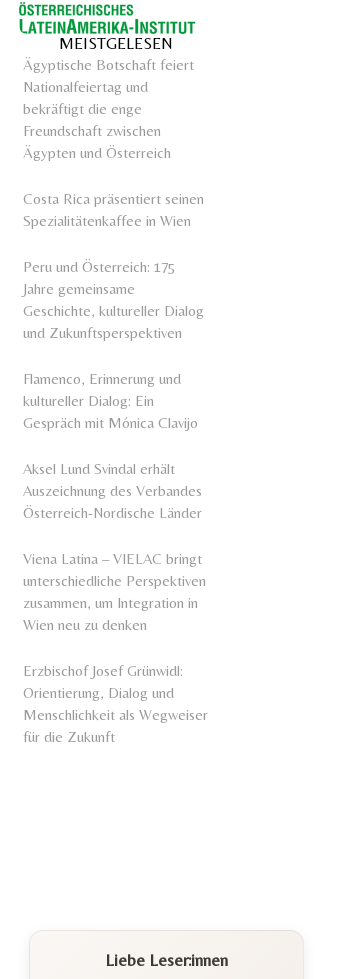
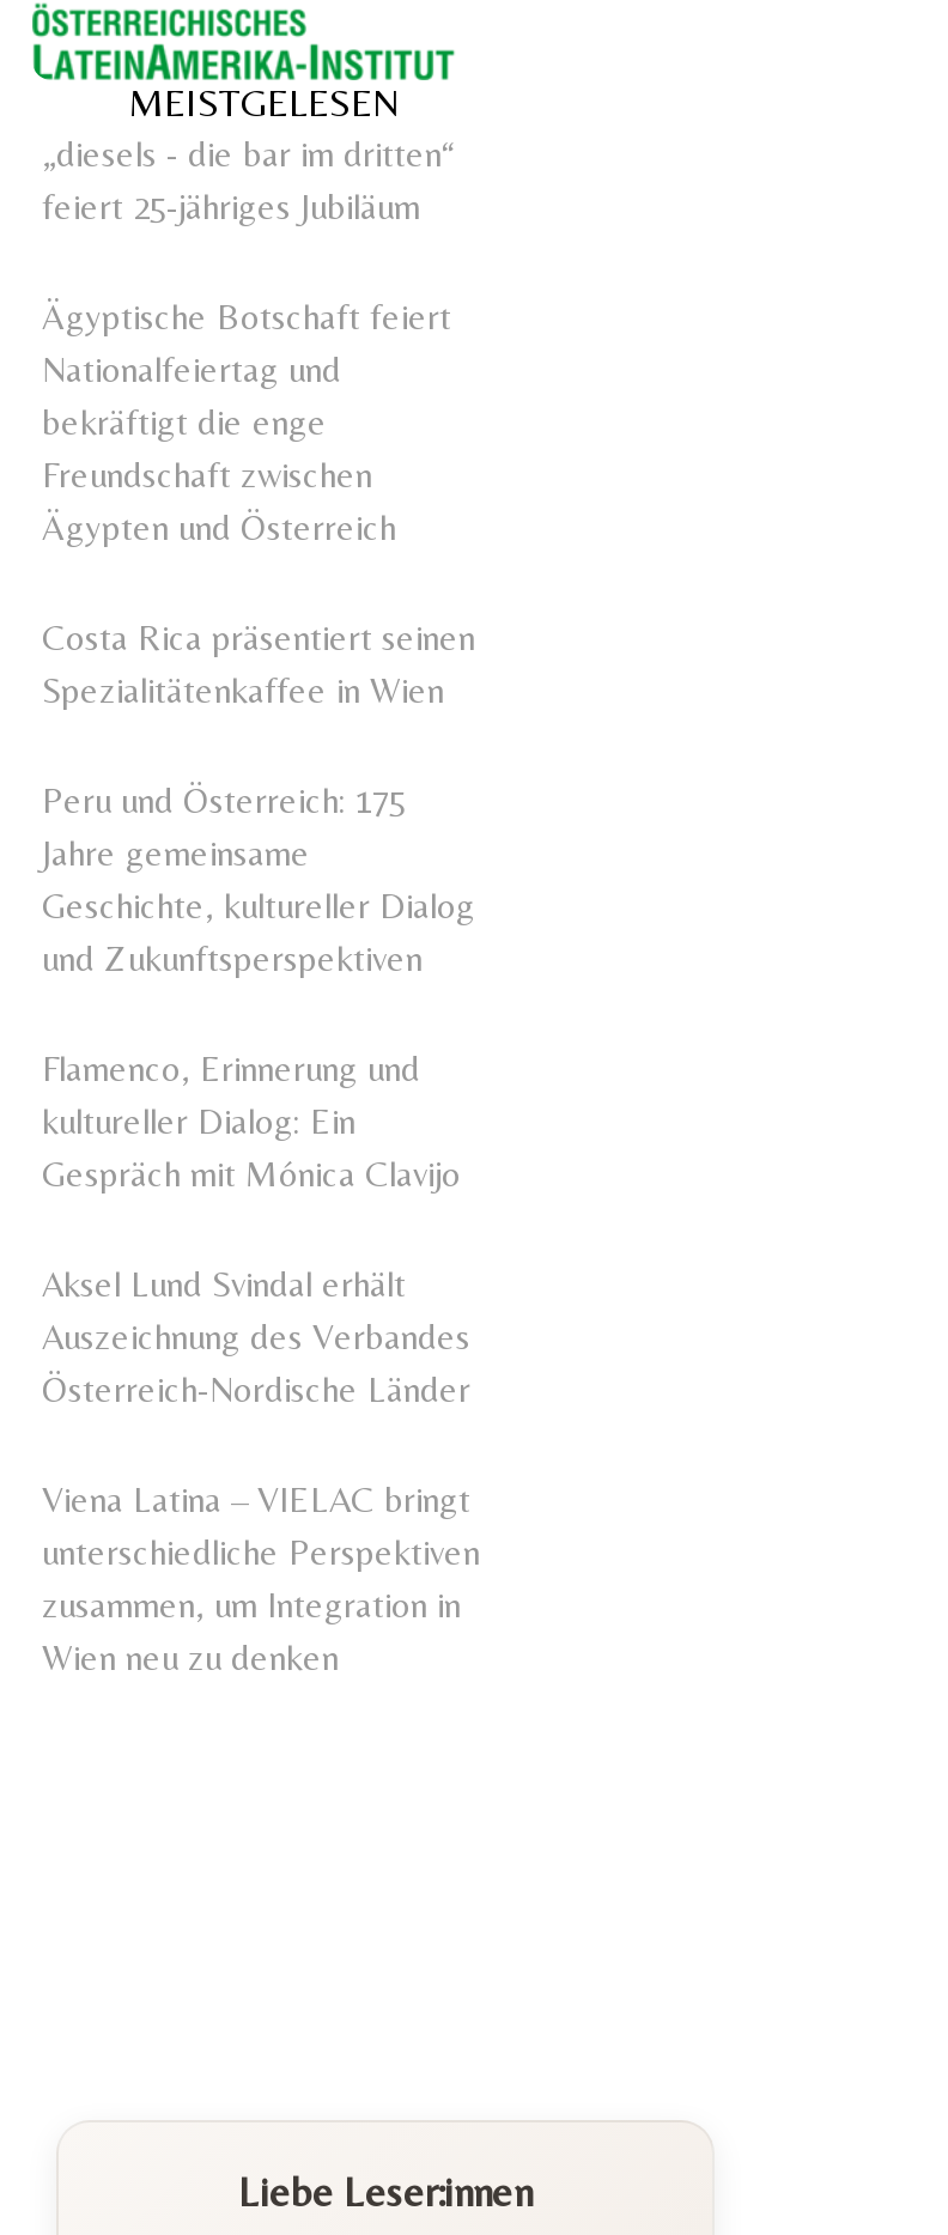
none -> [42,134,456,227] „diesels - die bar im dritten“ | feiert 25-jähriges Jubiläum
moved [23,56,206,633] -> [42,297,480,1678]: Ägyptische Botschaft feiert | Nationalfeiertag und | bekräftigt die enge | ... | zusammen, um Integration in | Wien neu zu denken
[23,662,208,745] Erzbischof Josef Grünwidl: | Orientierung, Dialog und | Menschlichkeit als Wegweiser | für die Zukunft -> none

